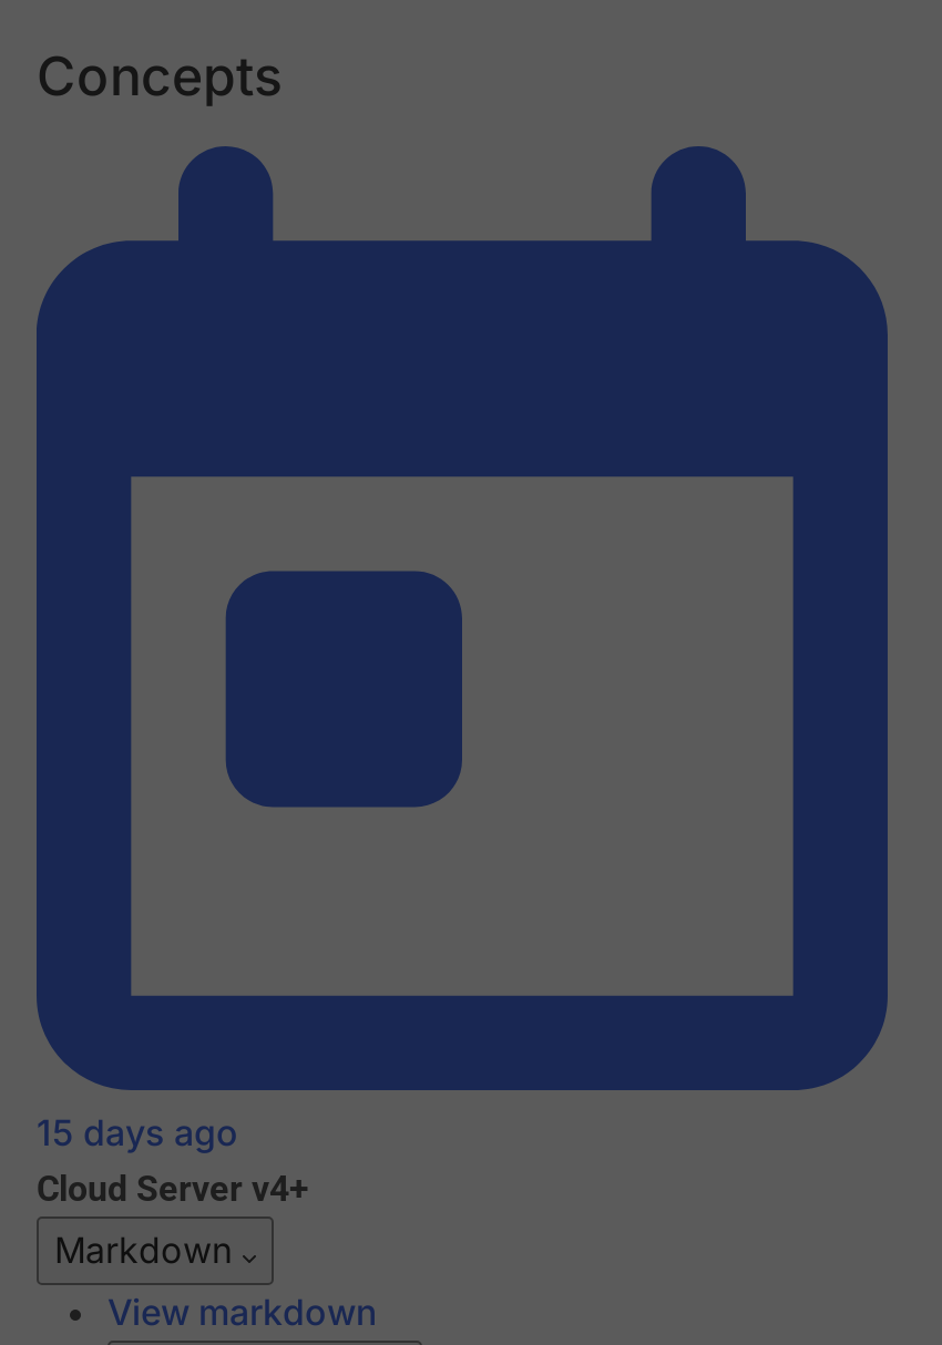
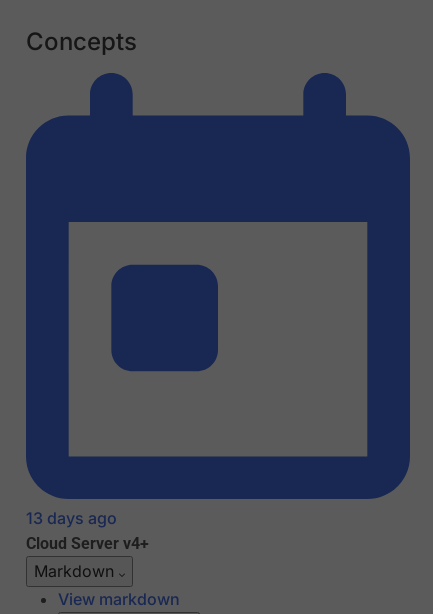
[37,1111,238,1156] 15 days ago -> [26,508,117,528] 13 days ago

